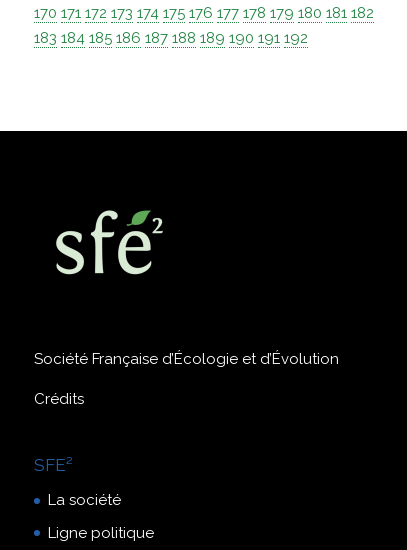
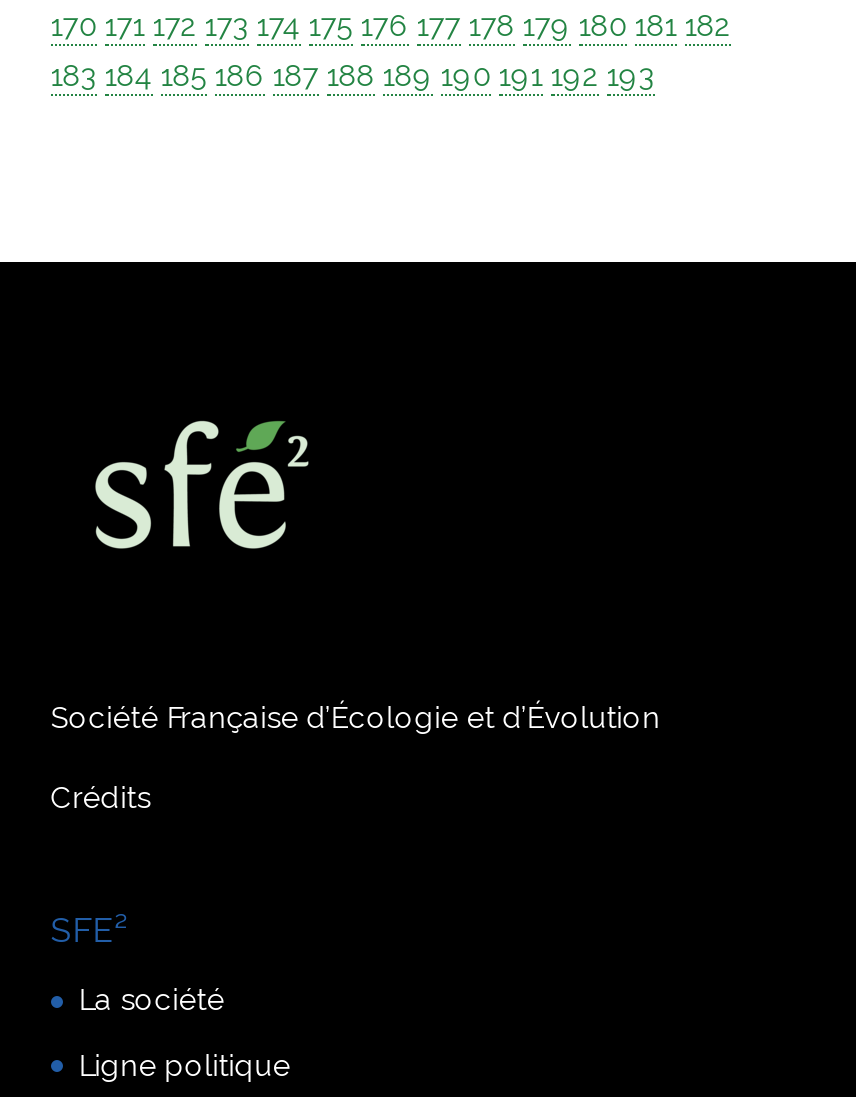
[34,29,308,47] 183 184 185 186 187 188 189 190 191 192 -> [51,58,655,94] 183 184 185 186 187 188 189 190 191 192 193

